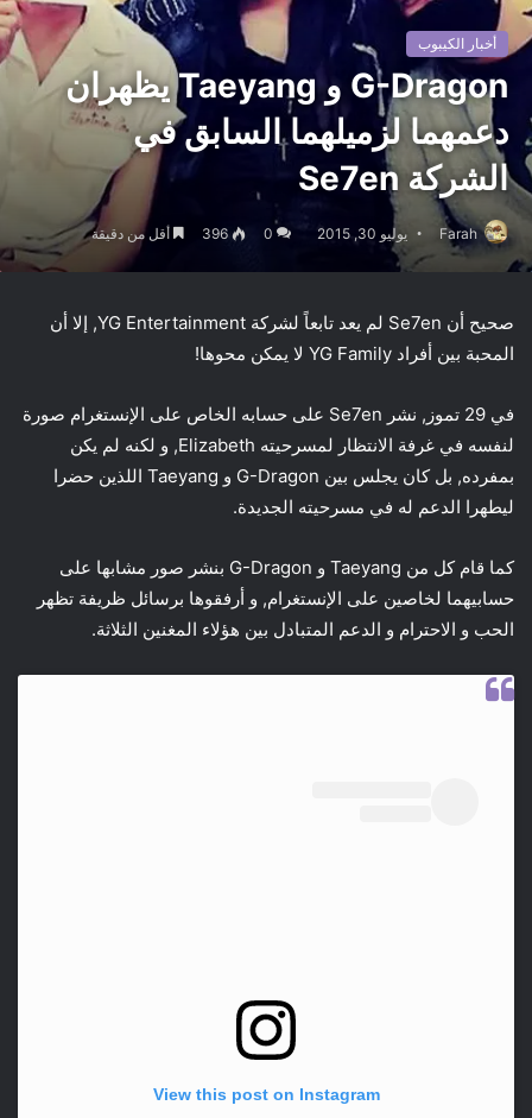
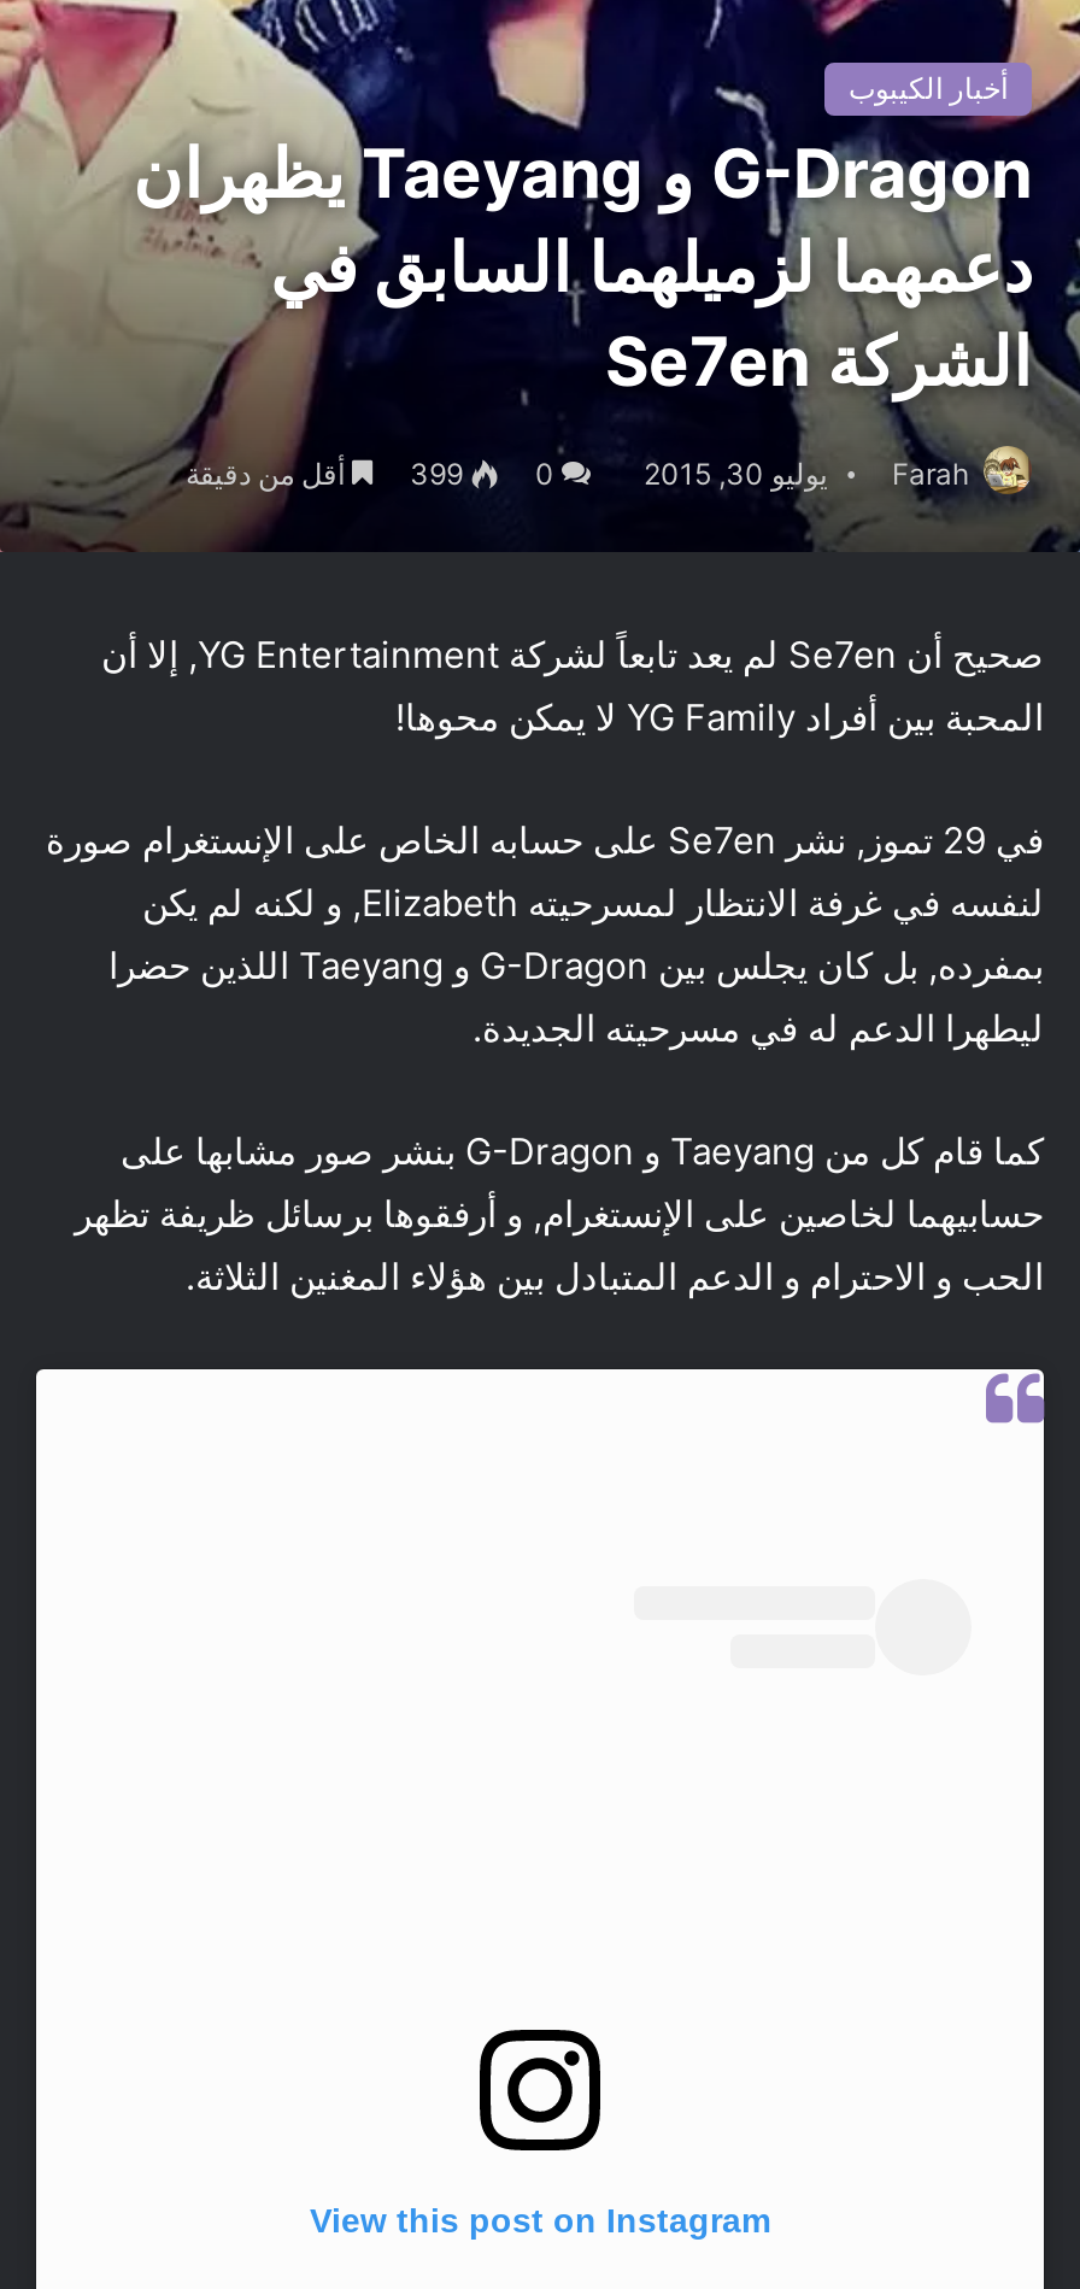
[202,225,228,242] 396 -> [410,456,463,492] 399

